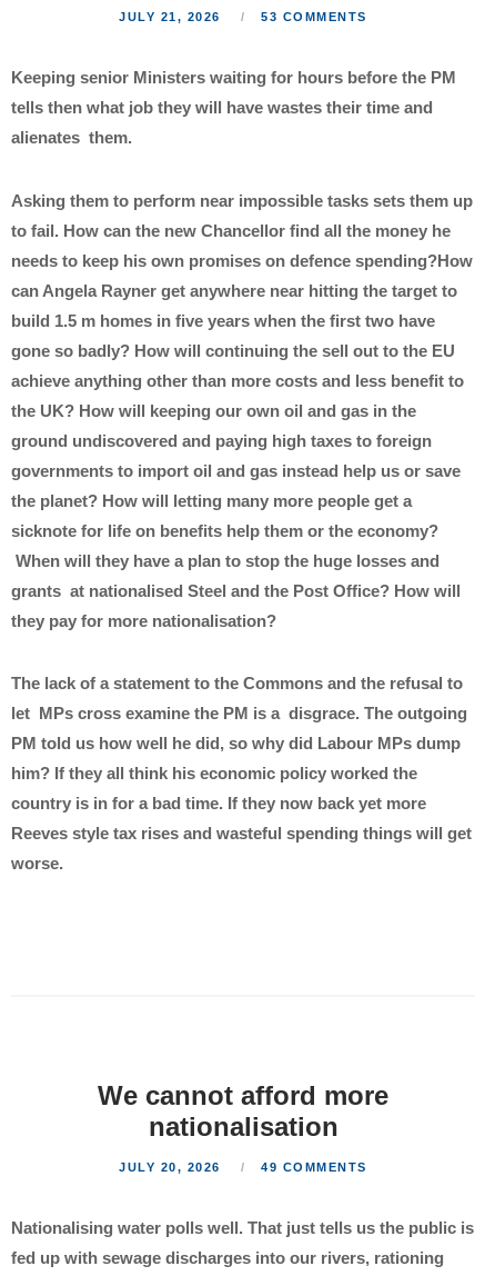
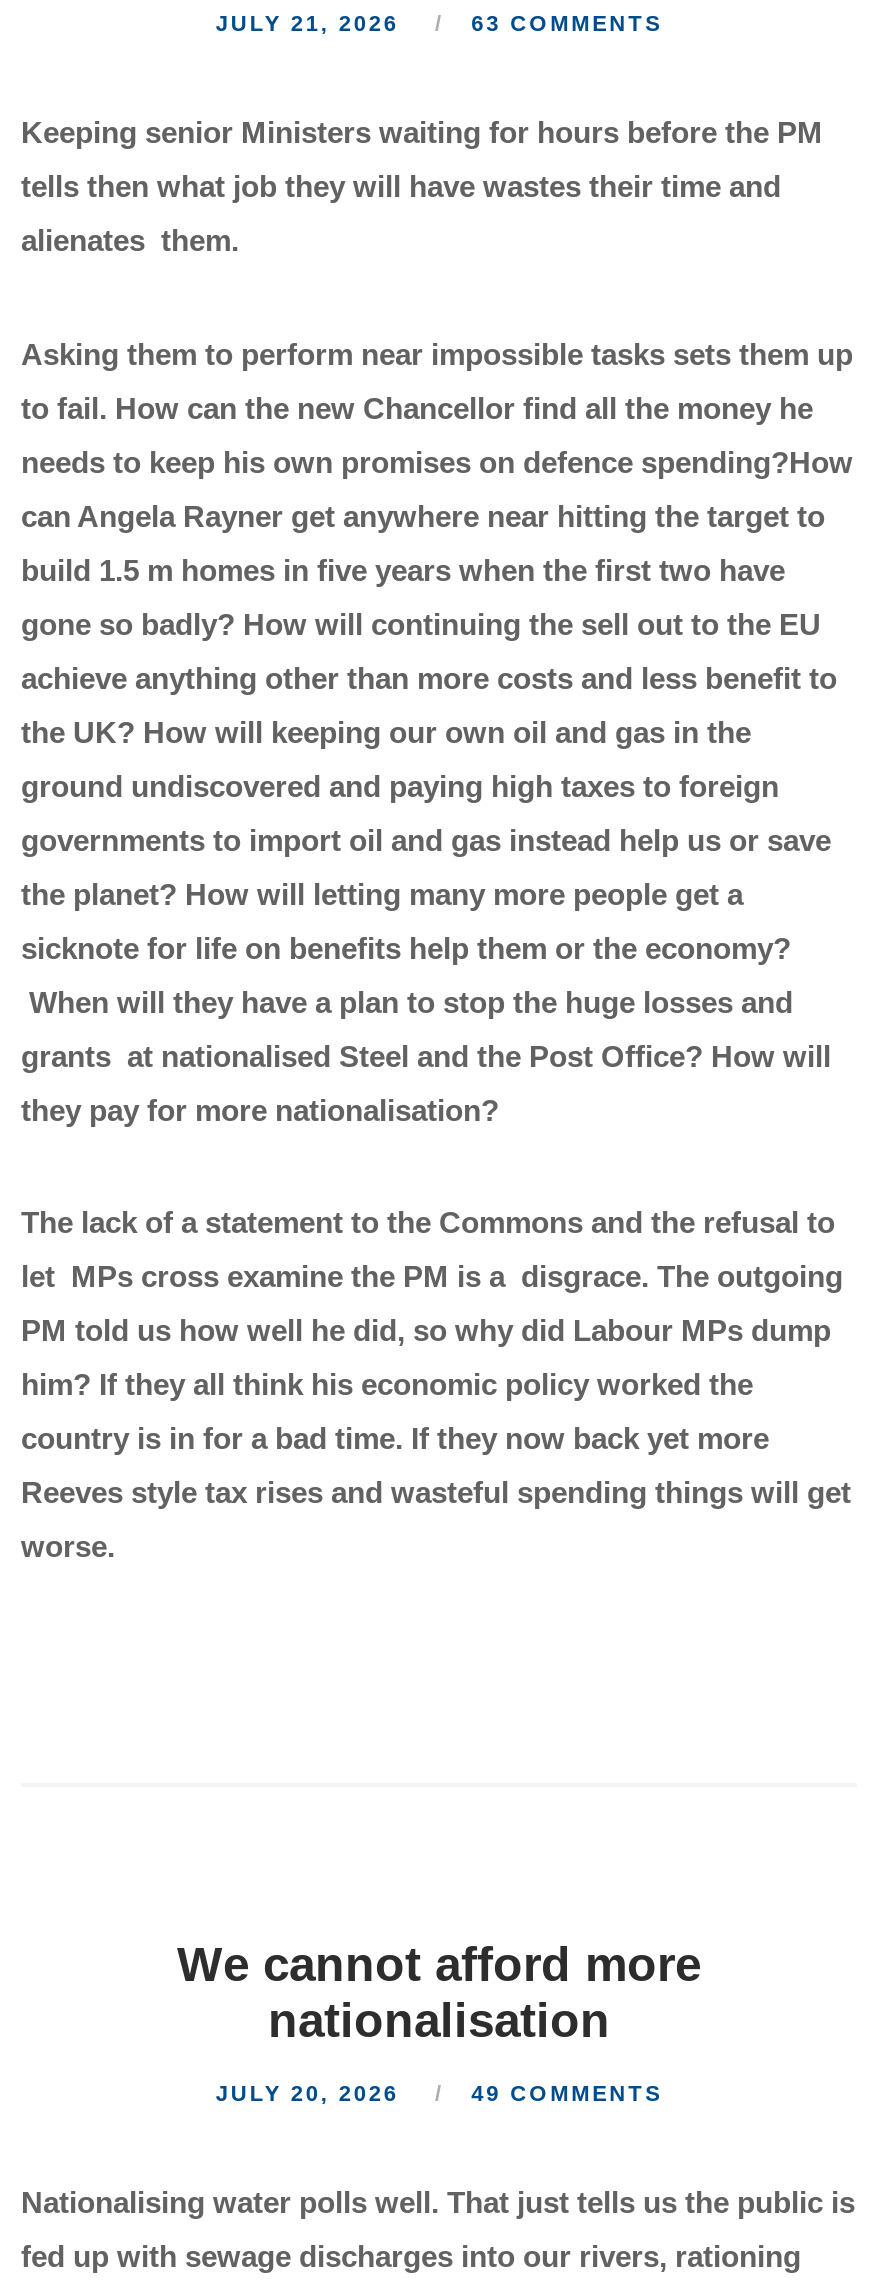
[261,10,367,23] 53 COMMENTS -> [471,11,662,35] 63 COMMENTS

